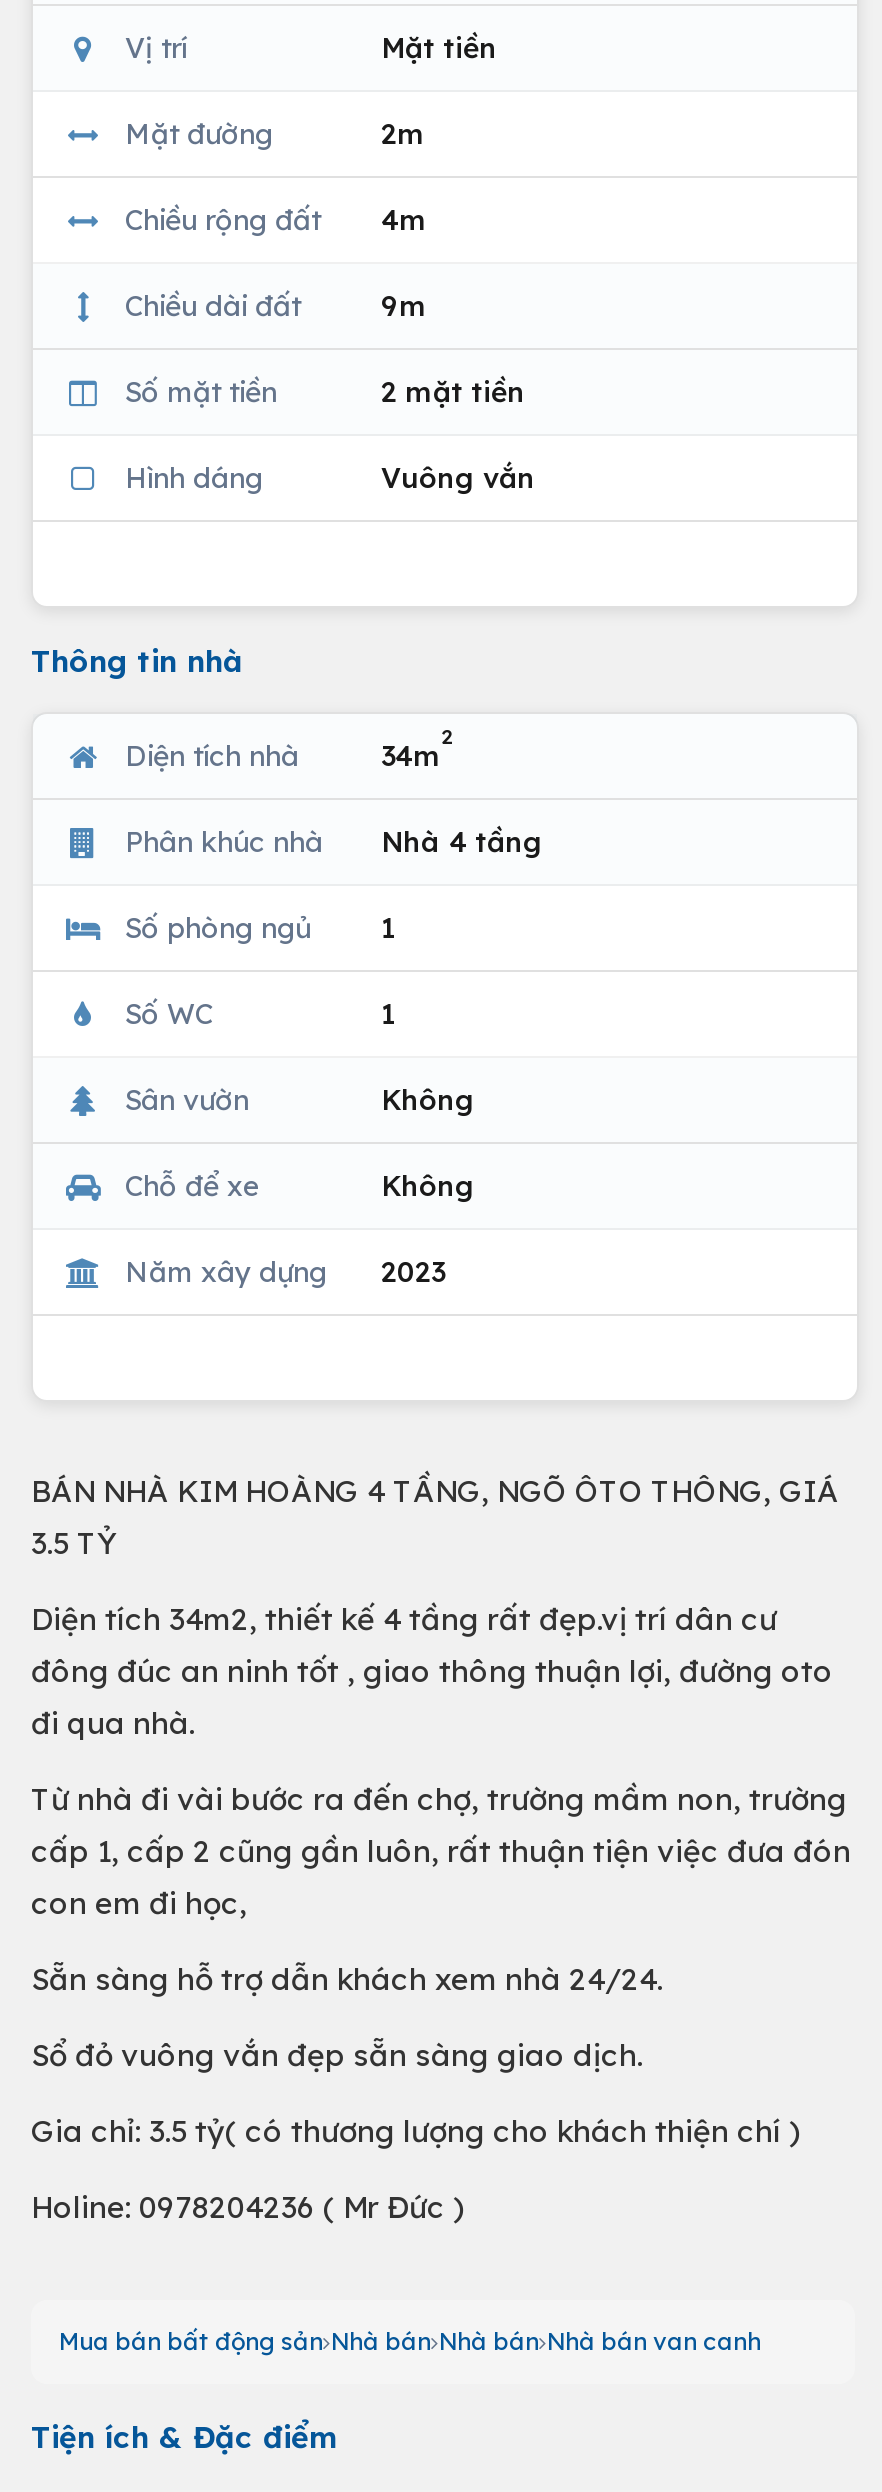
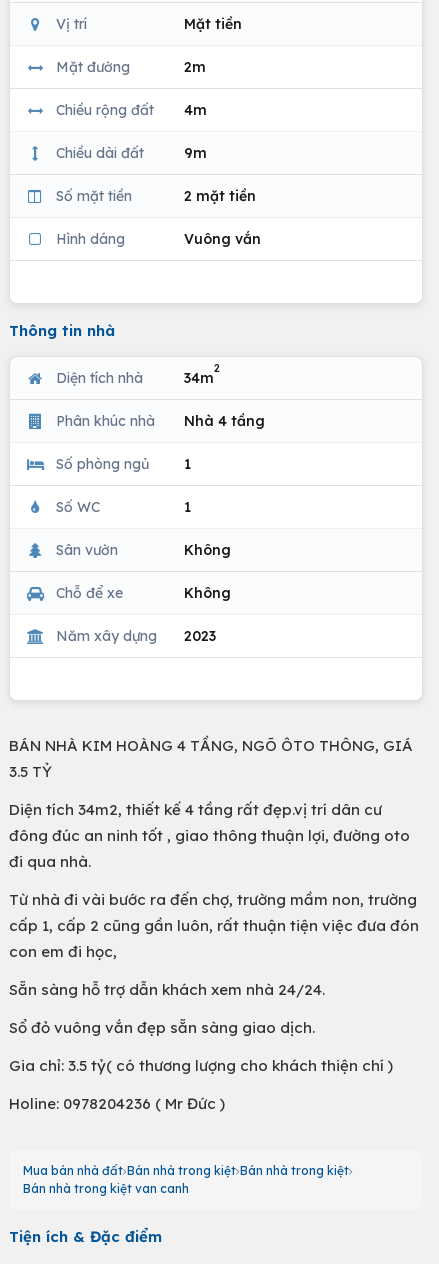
[59,2326,761,2356] Mua bán bất động sản Nhà bán Nhà bán Nhà bán van canh -> [23,1163,349,1196] Mua bán nhà đất Bán nhà trong kiệt Bán nhà trong kiệt | Bán nhà trong kiệt van canh

